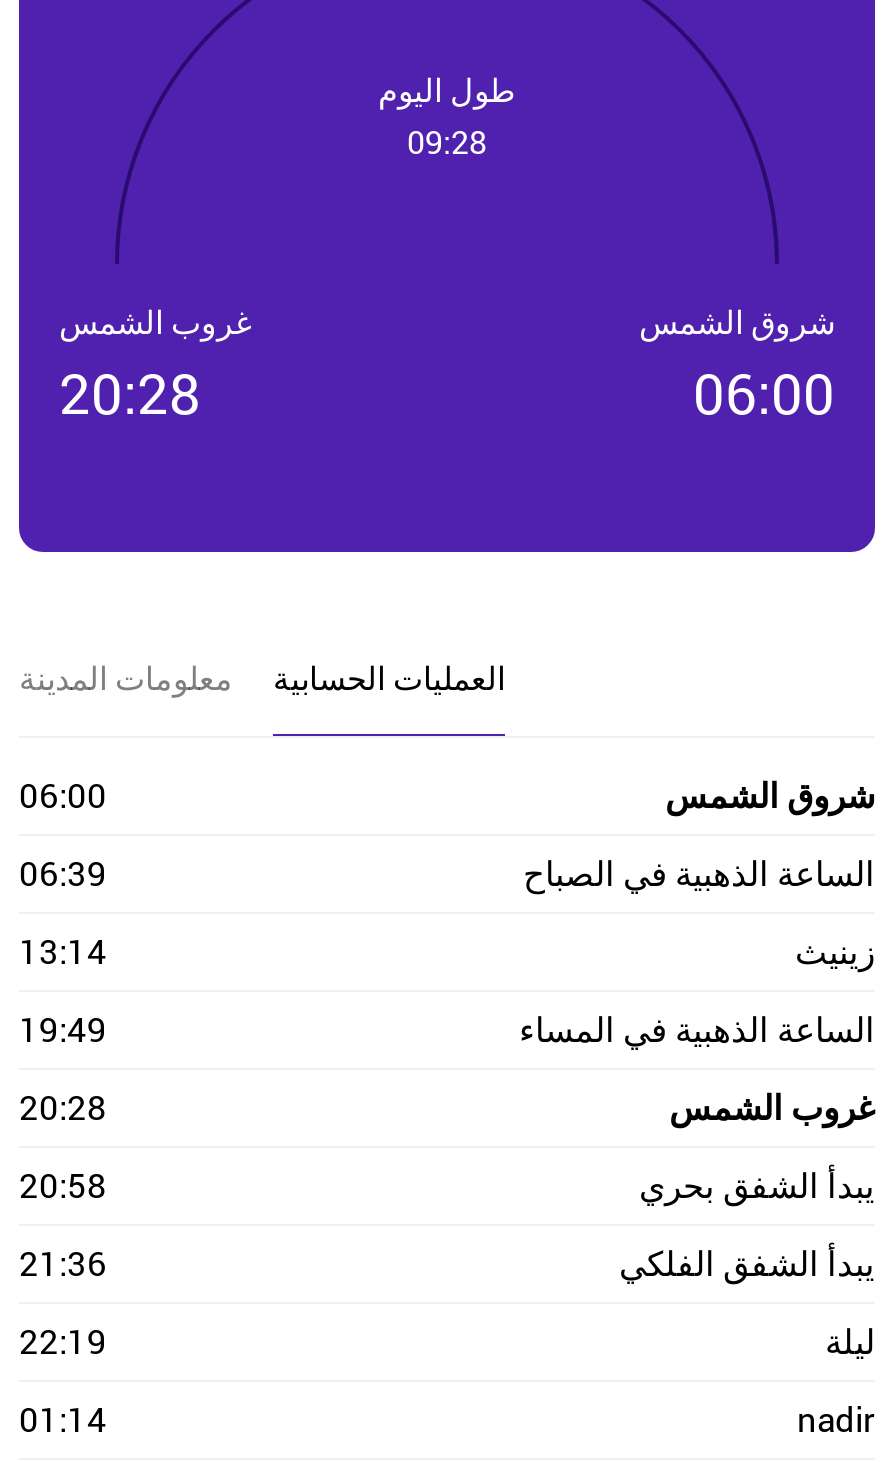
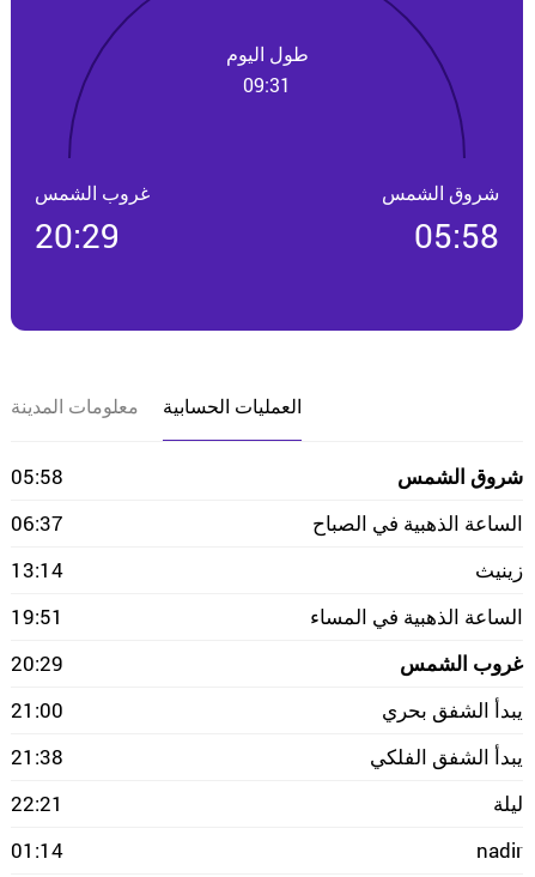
[407,119,487,161] 09:28 -> [243,71,291,97] 09:31
[59,356,201,430] 20:28 -> [35,213,120,258] 20:29
[693,356,835,430] 06:00 -> [414,213,499,258] 05:58
[19,772,107,818] 06:00 -> [11,462,63,490] 05:58
[19,850,107,896] 06:39 -> [11,509,63,537] 06:37
[19,1006,107,1052] 19:49 -> [11,603,63,630] 19:51
[19,1084,107,1130] 20:28 -> [11,649,63,677] 20:29
[19,1162,107,1208] 20:58 -> [11,696,63,724] 21:00
[19,1240,107,1286] 21:36 -> [11,743,63,770] 21:38
[19,1318,107,1364] 22:19 -> [11,790,63,817] 22:21

